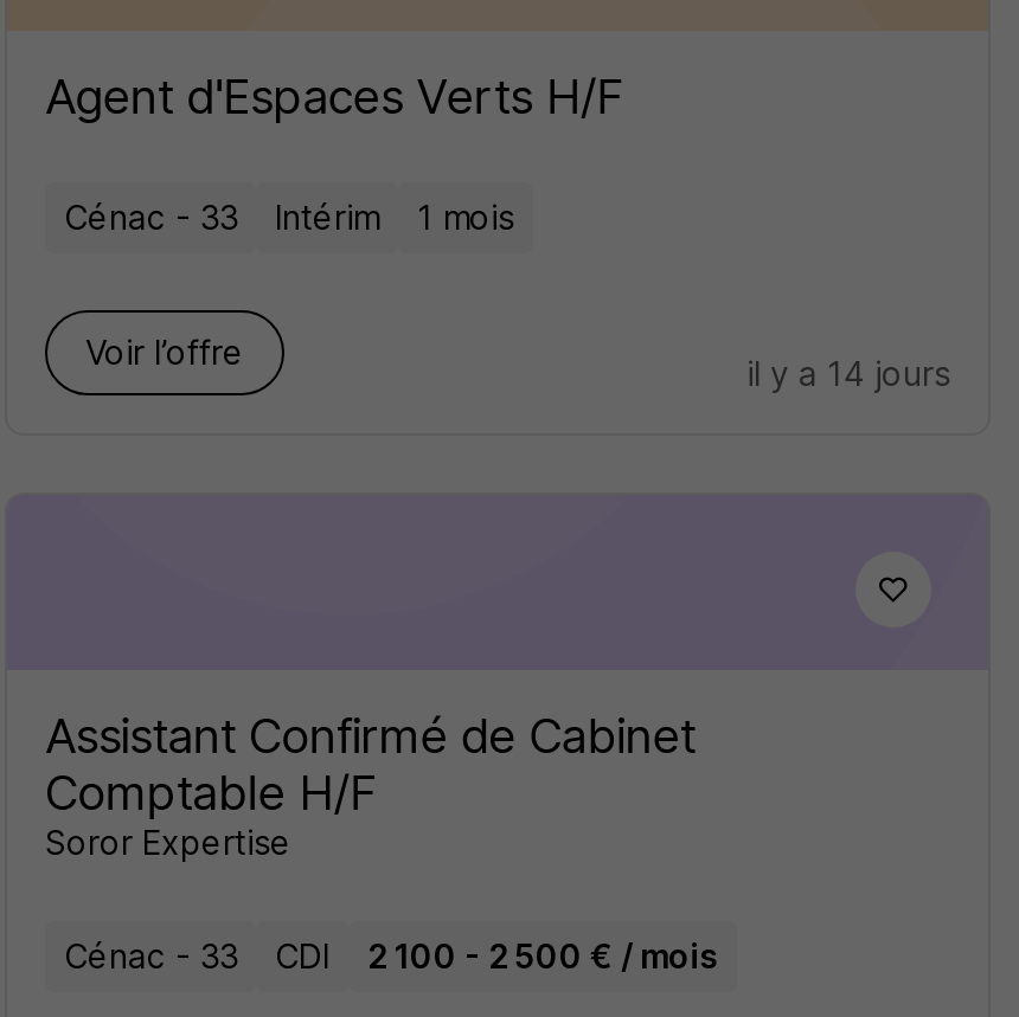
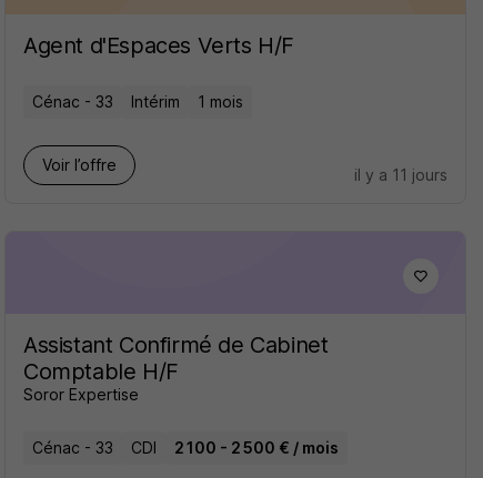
[746,353,950,393] il y a 14 jours -> [354,165,447,184] il y a 11 jours

